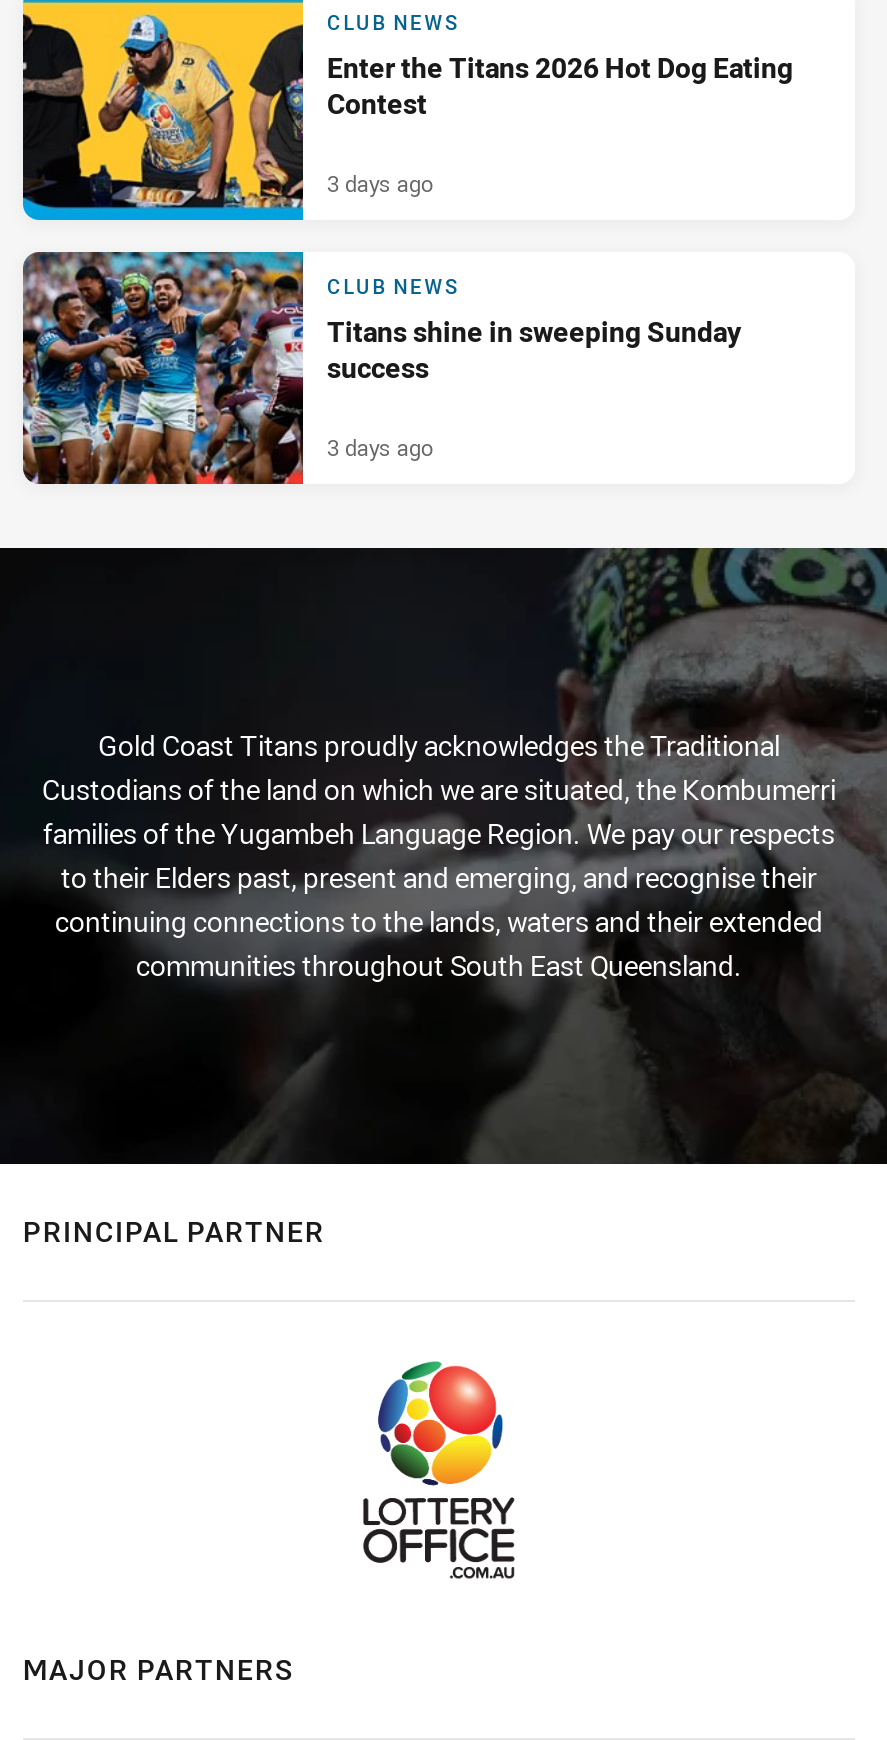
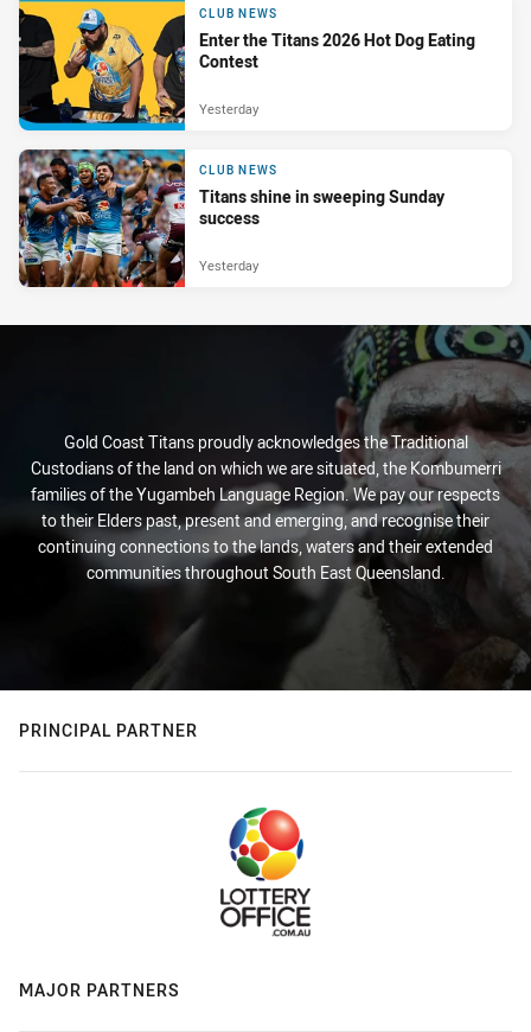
[327,168,433,198] 3 days ago -> [199,100,258,118] Yesterday
[327,432,433,462] 3 days ago -> [199,256,258,274] Yesterday

